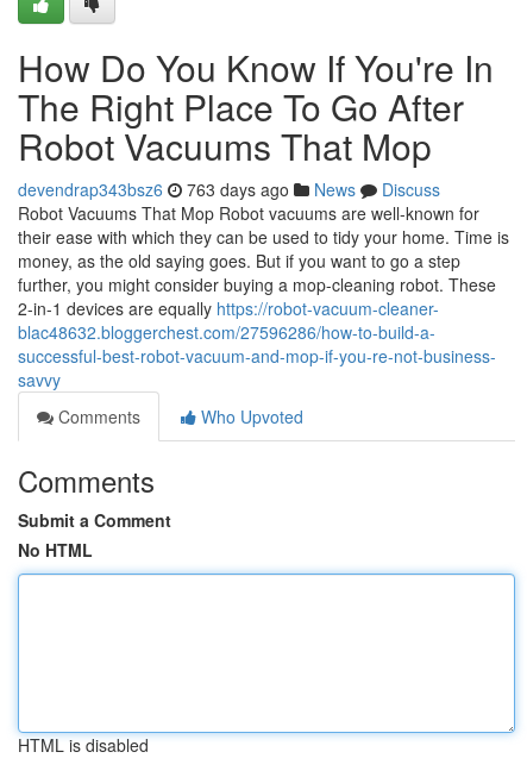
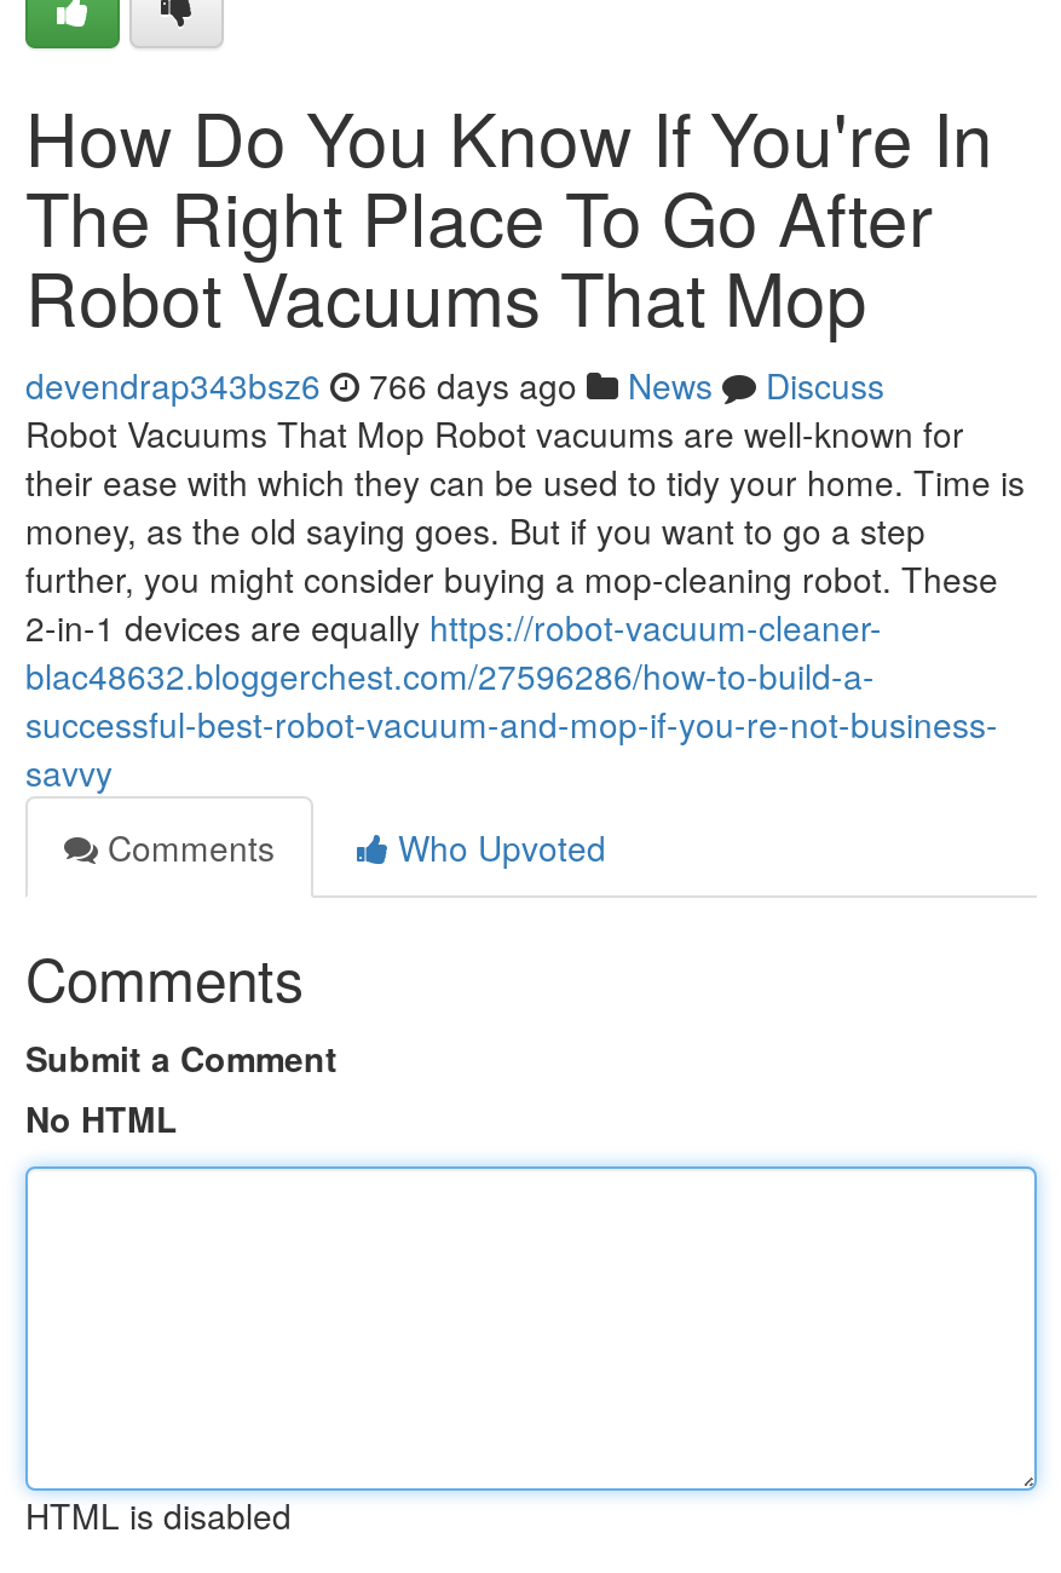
[18,177,440,201] devendrap343bsz6 763 days ago News Discuss -> [25,361,884,409] devendrap343bsz6 766 days ago News Discuss

